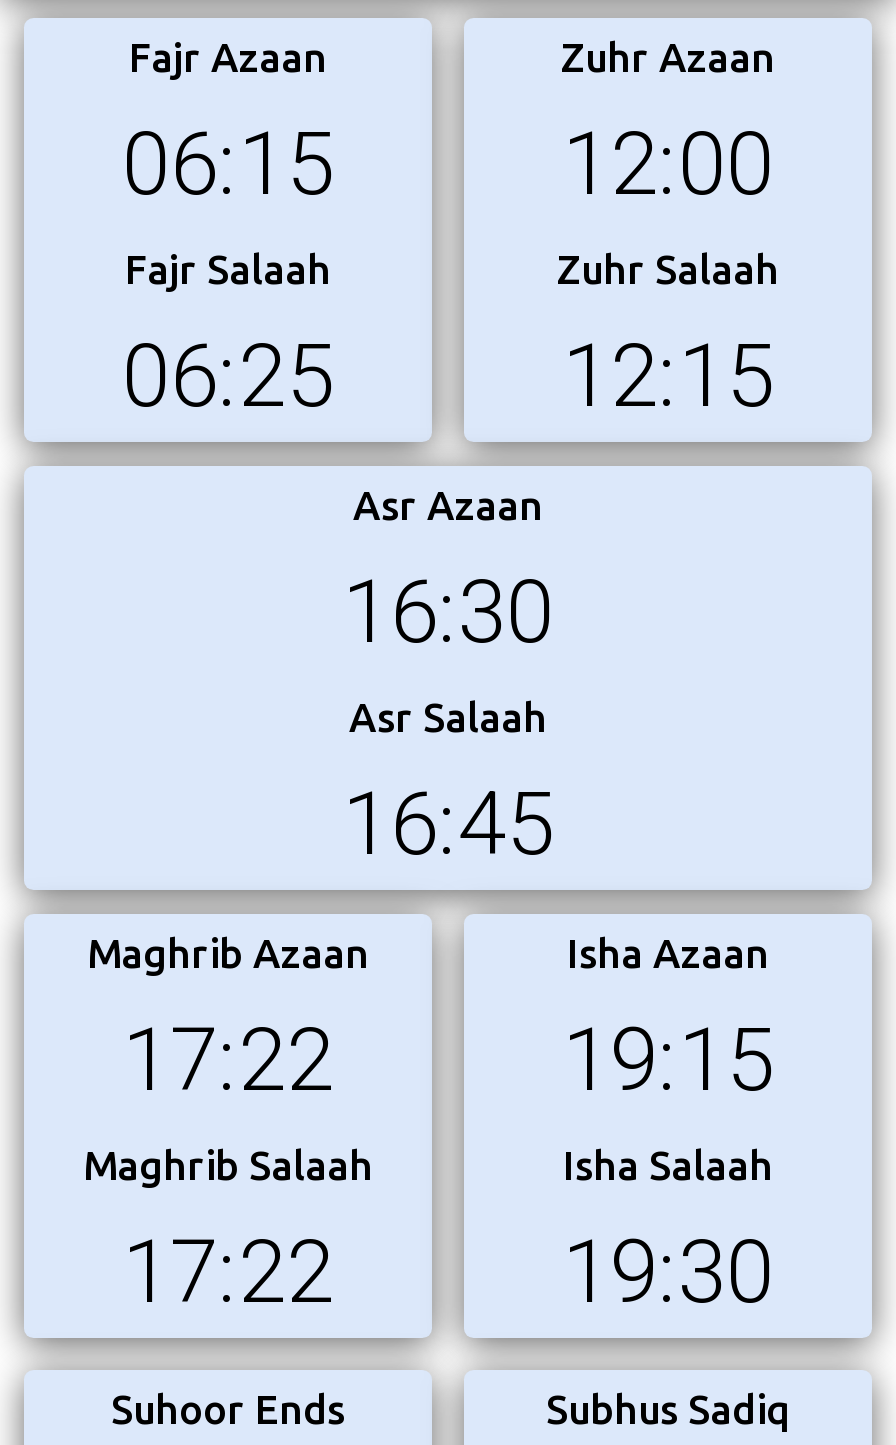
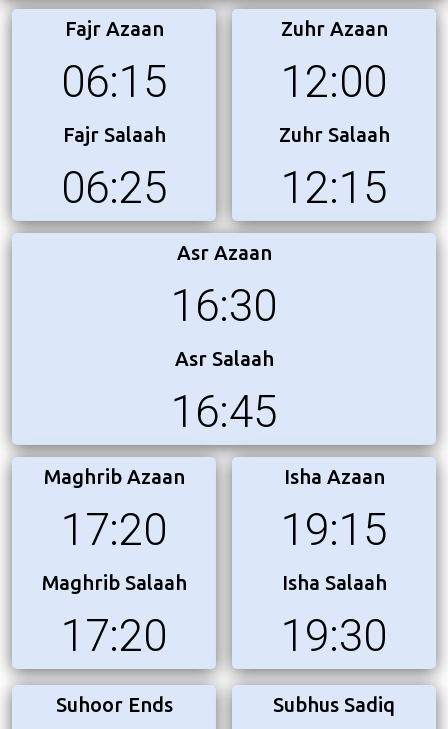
[122,1008,334,1112] 17:22 -> [61,504,167,556] 17:20
[122,1220,334,1324] 17:22 -> [61,610,167,662] 17:20

